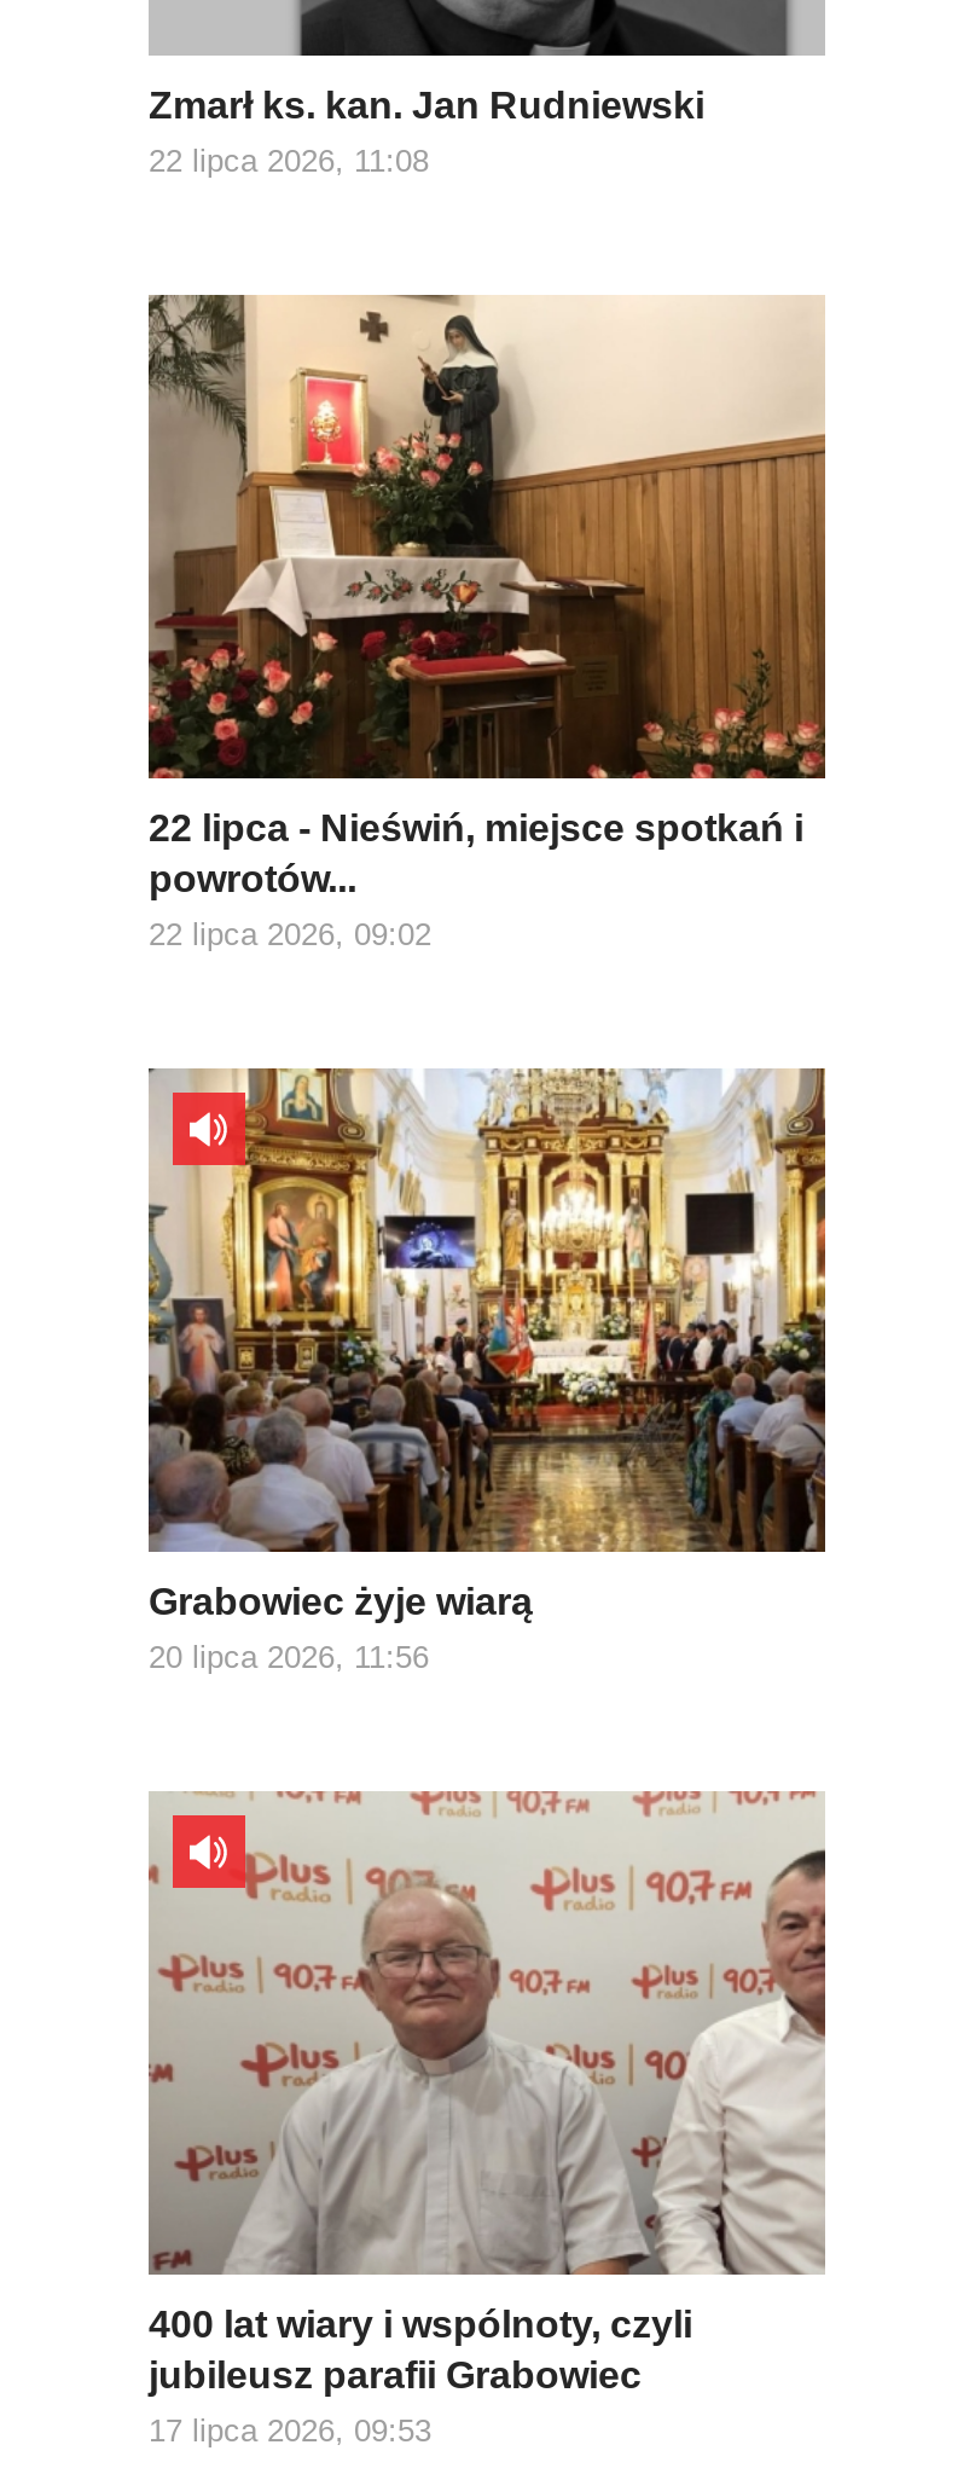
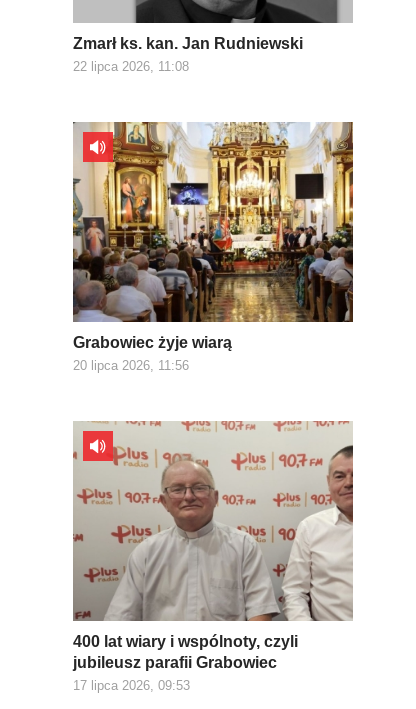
[149,292,825,951] [image] | 22 lipca - Nieświń, miejsce spotkań i | powrotów... | 22 lipca 2026, 09:02 -> none

